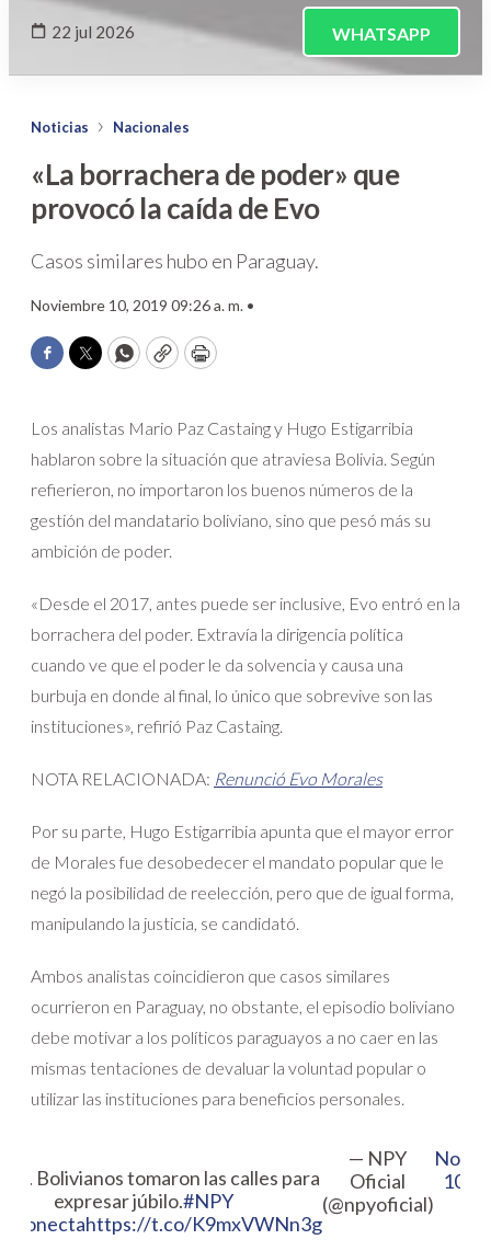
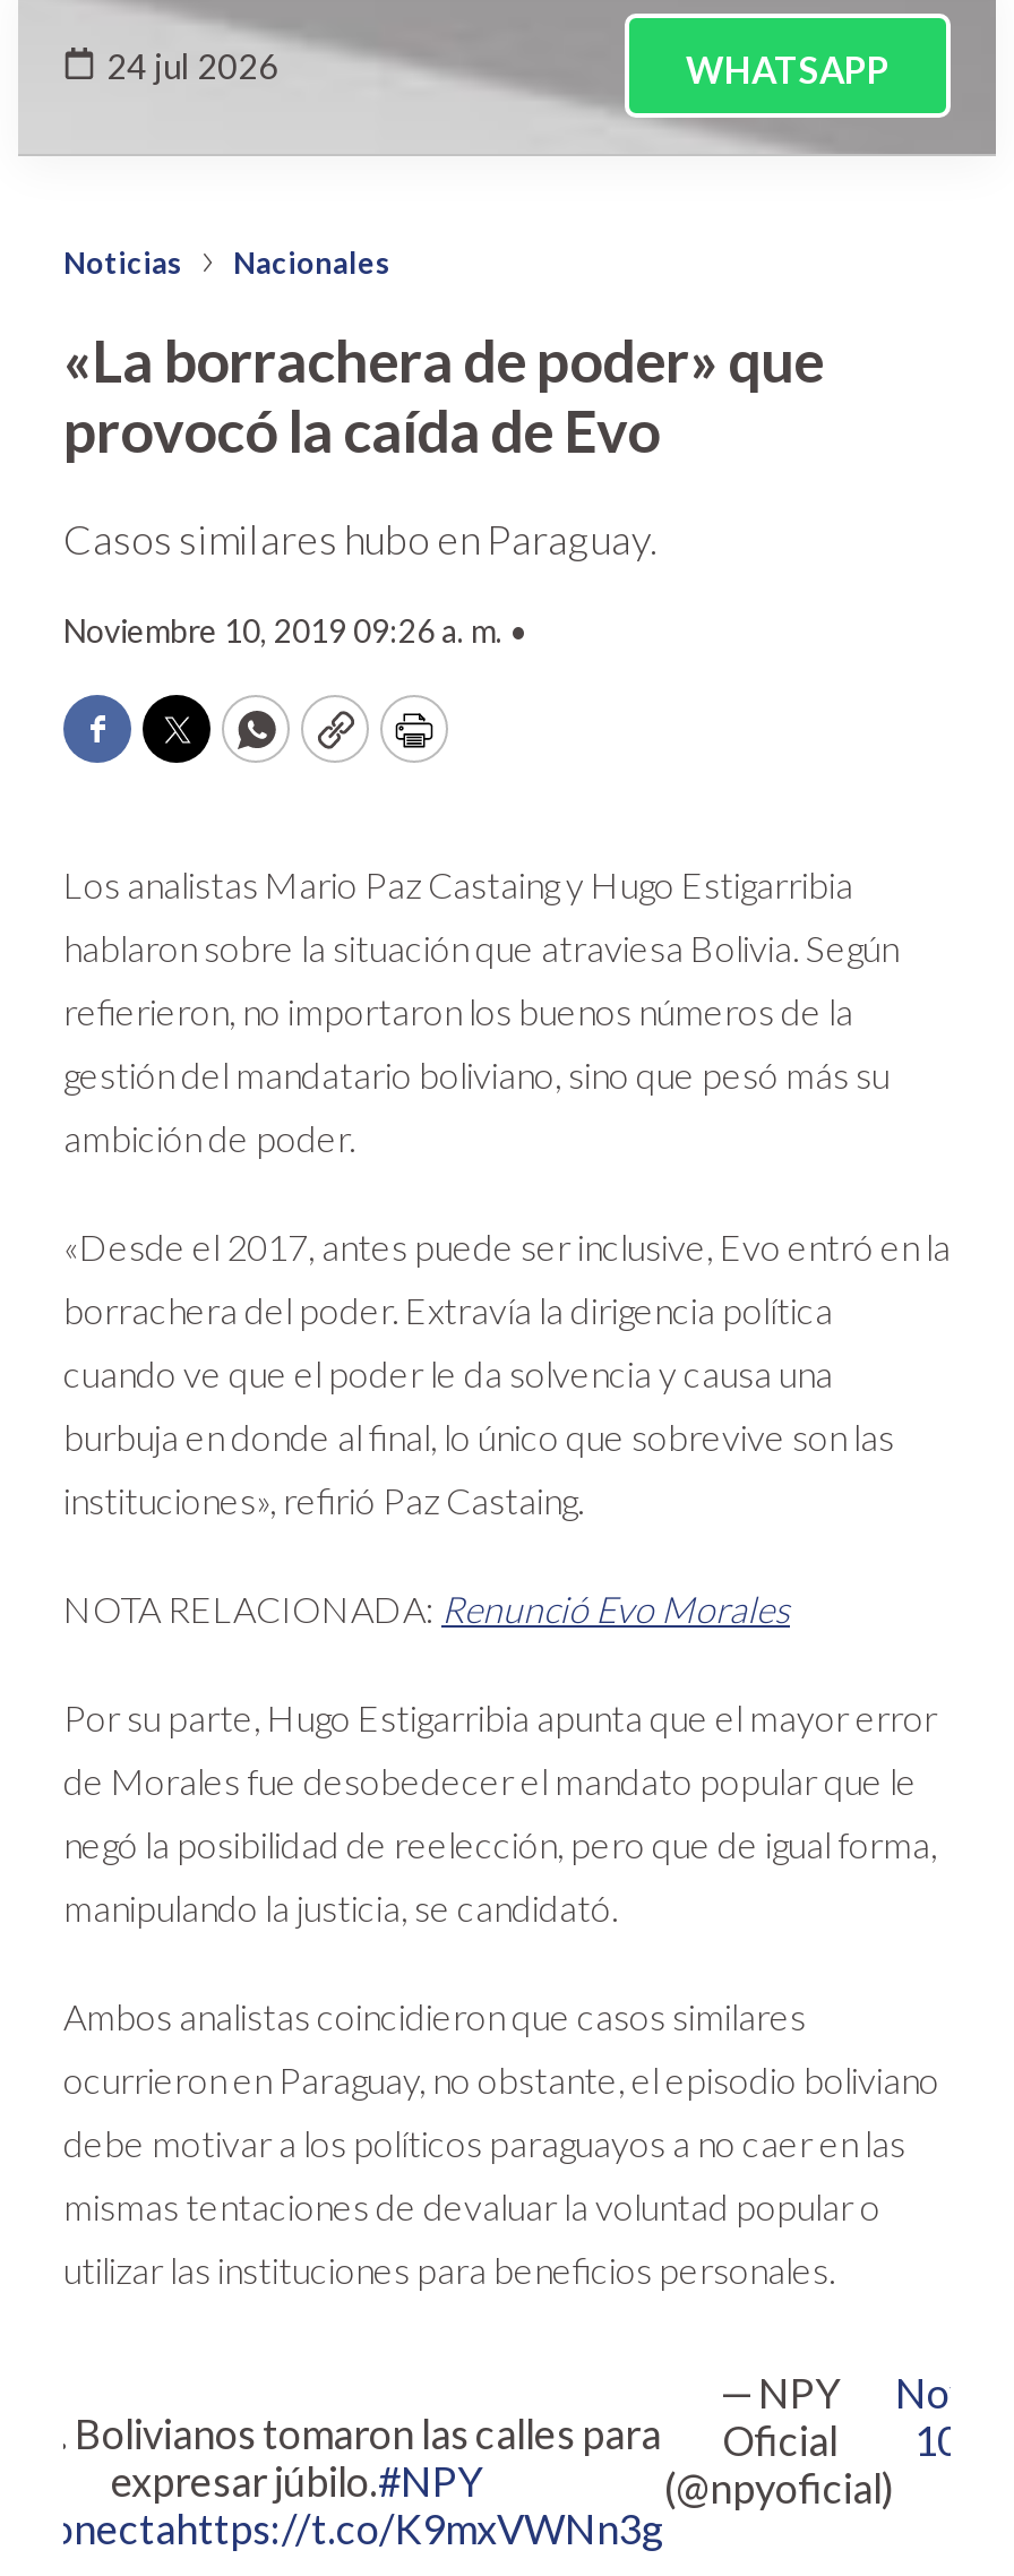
[52,21,135,41] 22 jul 2026 -> [106,44,278,85] 24 jul 2026

